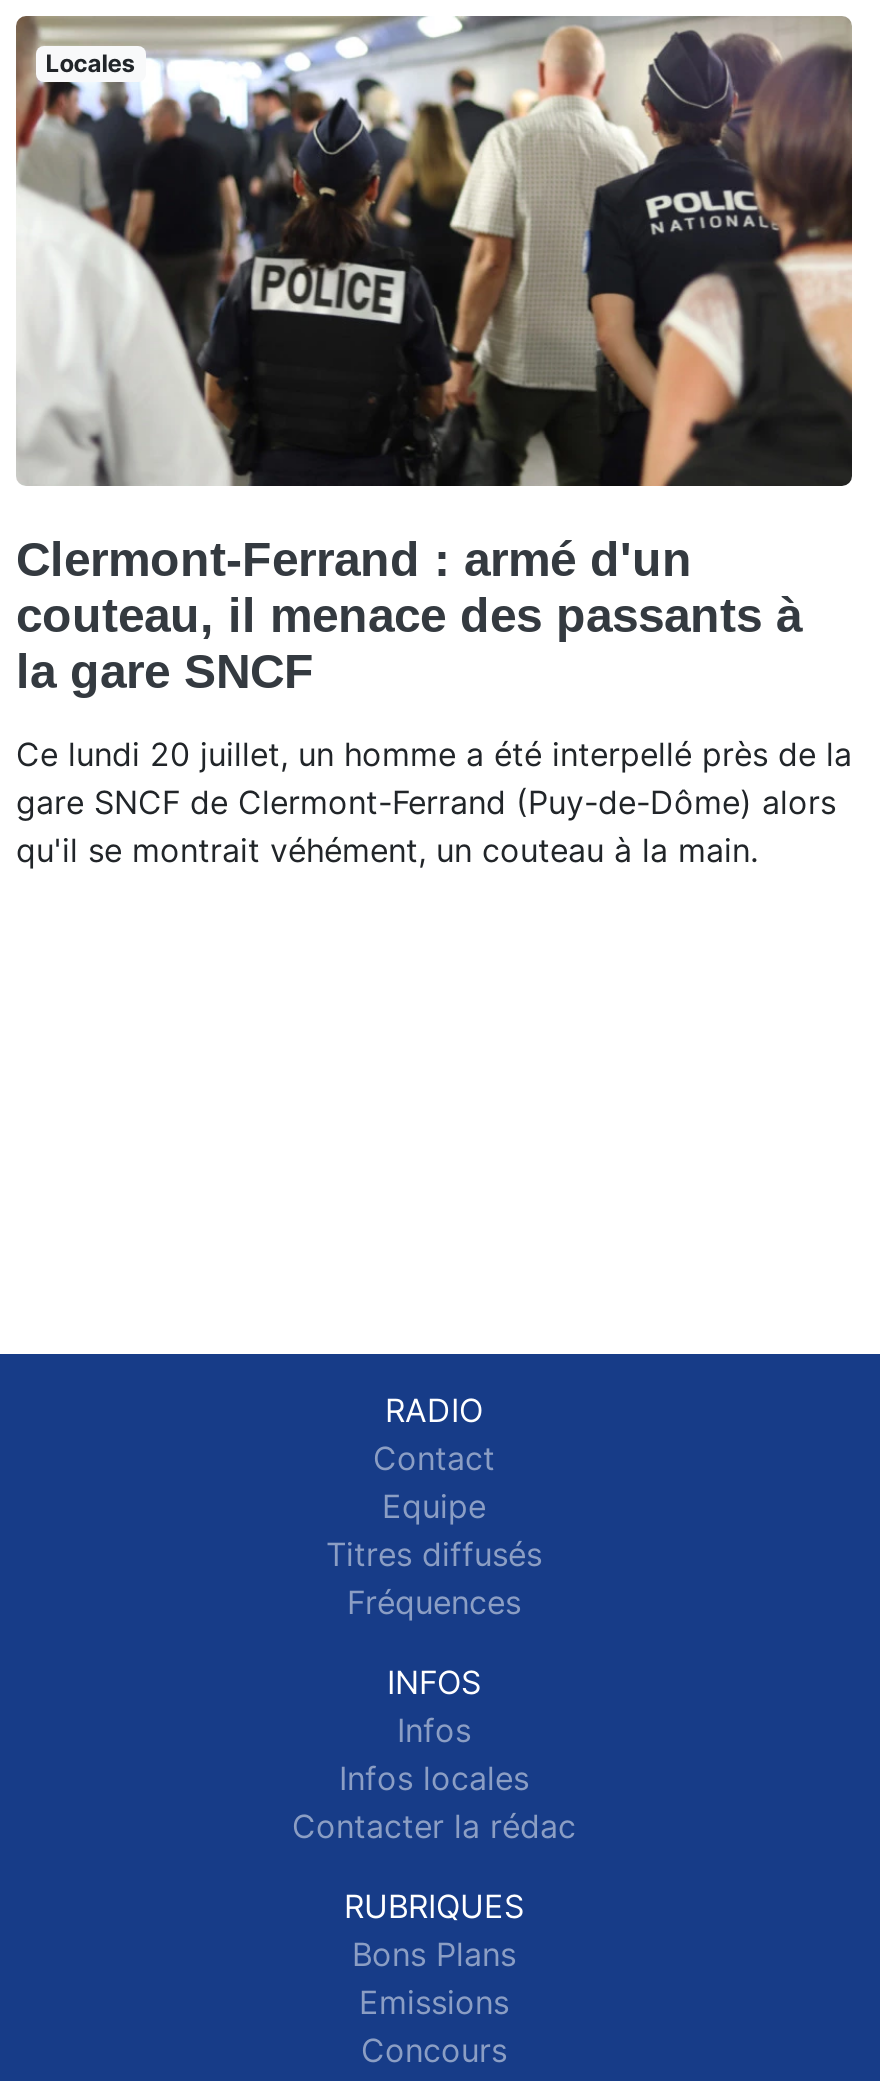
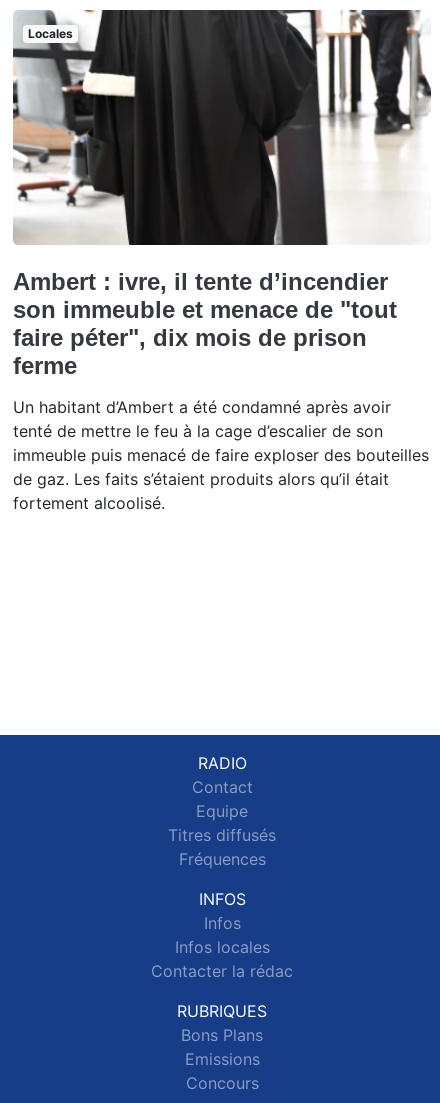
[14,15,854,698] [image] | Clermont-Ferrand : armé d'un | couteau, il menace des passants à | la gare SNCF -> [12,9,431,379] [image] | Ambert : ivre, il tente d’incendier | son immeuble et menace de "tout | faire péter", dix mois de prison | ferme
[16,734,852,870] Ce lundi 20 juillet, un homme a été interpellé près de la | gare SNCF de Clermont-Ferrand (Puy-de-Dôme) alors | qu'il se montrait véhément, un couteau à la main. -> [13,397,429,513] Un habitant d’Ambert a été condamné après avoir | tenté de mettre le feu à la cage d’escalier de son | immeuble puis menacé de faire exploser des bouteilles | de gaz. Les faits s’étaient produits alors qu’il était | fortement alcoolisé.

